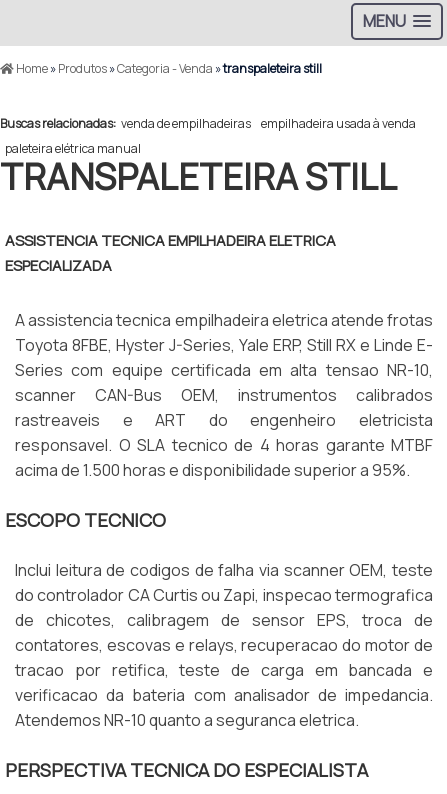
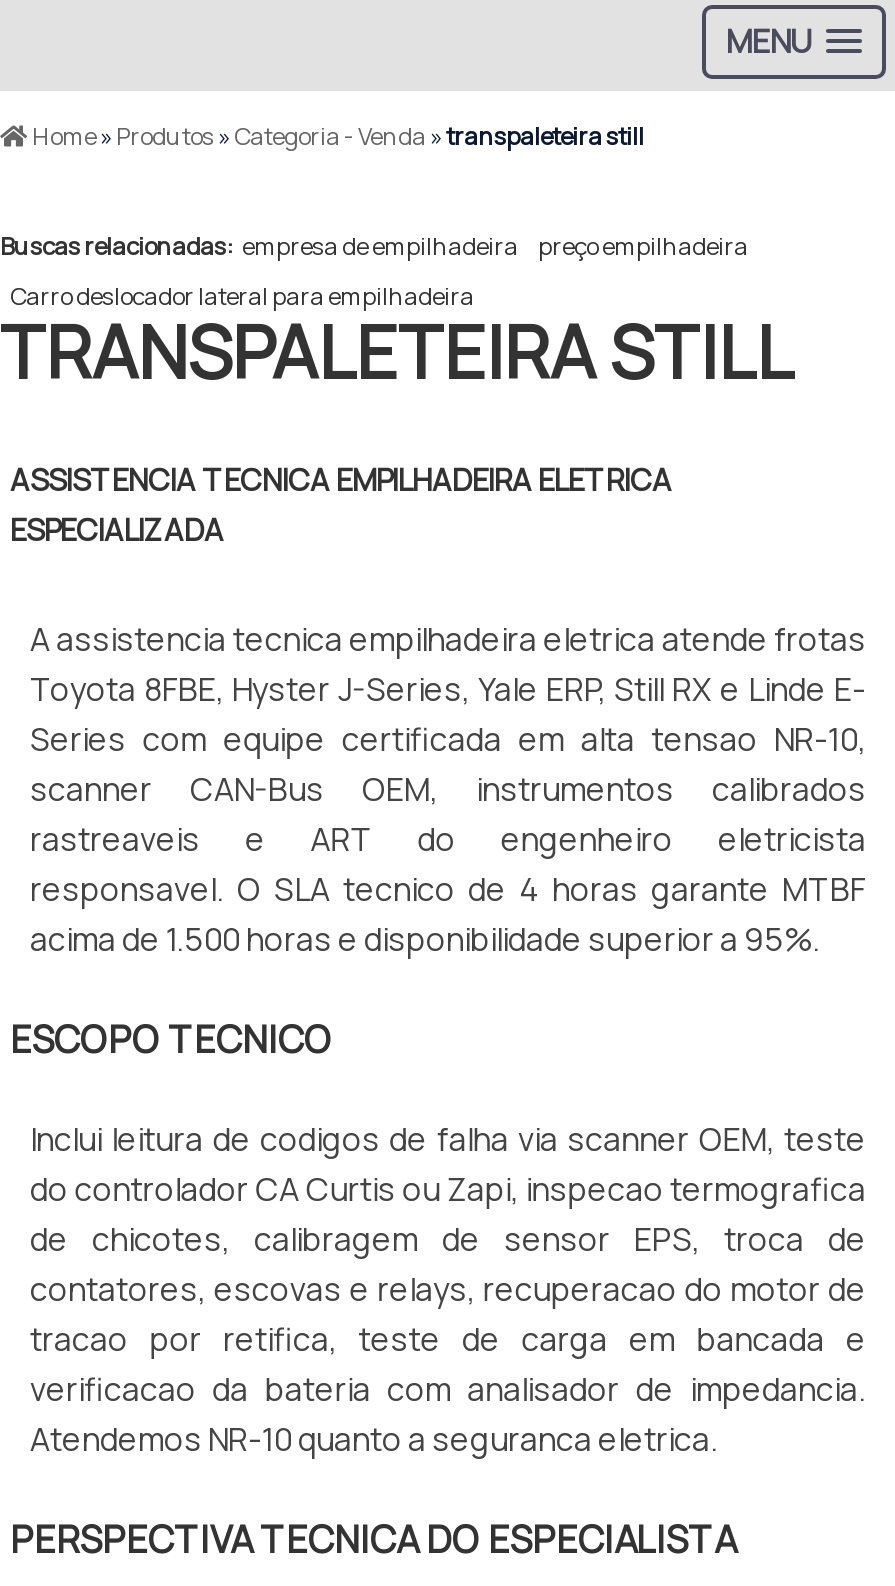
[0,115,416,132] Buscas relacionadas: venda de empilhadeiras empilhadeira usada à venda -> [0,229,748,263] Buscas relacionadas: empresa de empilhadeira preço empilhadeira
[5,140,141,157] paleteira elétrica manual -> [10,279,474,313] Carro deslocador lateral para empilhadeira

